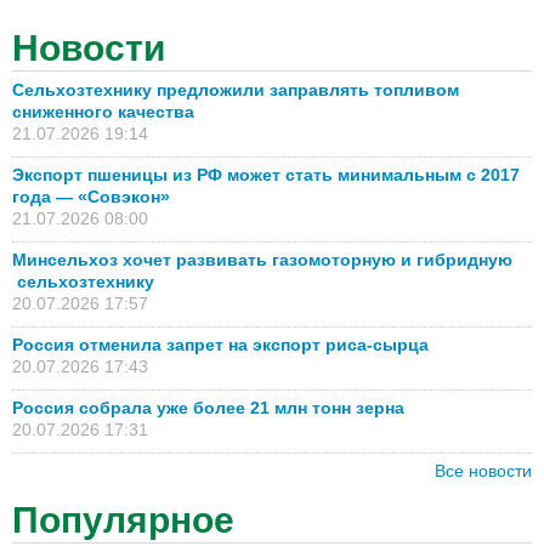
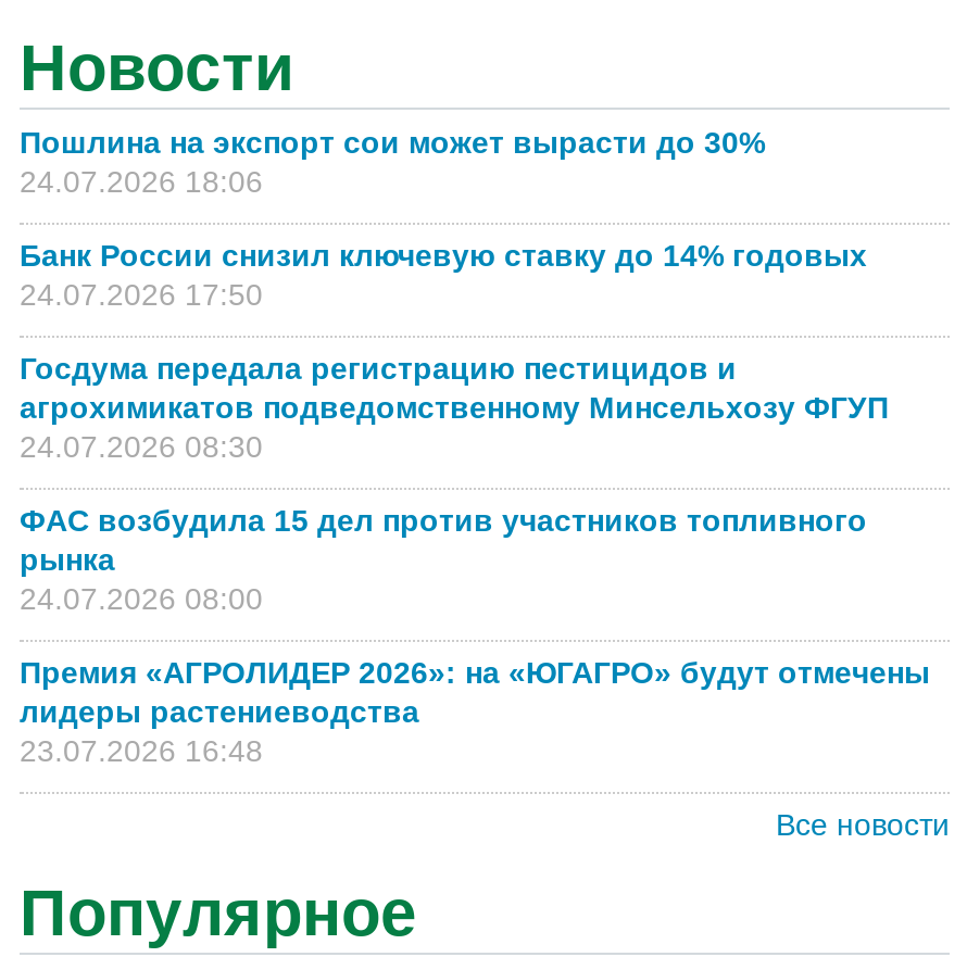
[12,79,459,143] Сельхозтехнику предложили заправлять топливом | сниженного качества | 21.07.2026 19:14 -> [20,124,765,198] Пошлина на экспорт сои может вырасти до 30% | 24.07.2026 18:06
[12,164,520,227] Экспорт пшеницы из РФ может стать минимальным с 2017 | года — «Совэкон» | 21.07.2026 08:00 -> [20,237,867,311] Банк России снизил ключевую ставку до 14% годовых | 24.07.2026 17:50
[12,249,512,312] Минсельхоз хочет развивать газомоторную и гибридную | сельхозтехнику | 20.07.2026 17:57 -> [20,350,889,463] Госдума передала регистрацию пестицидов и | агрохимикатов подведомственному Минсельхозу ФГУП | 24.07.2026 08:30
[12,334,433,376] Россия отменила запрет на экспорт риса-сырца | 20.07.2026 17:43 -> [20,502,867,615] ФАС возбудила 15 дел против участников топливного | рынка | 24.07.2026 08:00
[12,397,404,439] Россия собрала уже более 21 млн тонн зерна | 20.07.2026 17:31 -> [20,654,930,767] Премия «АГРОЛИДЕР 2026»: на «ЮГАГРО» будут отмечены | лидеры растениеводства | 23.07.2026 16:48

